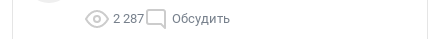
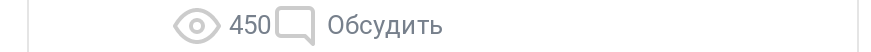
[113,11,230,26] 2 287 Обсудить -> [229,9,443,39] 450 Обсудить

